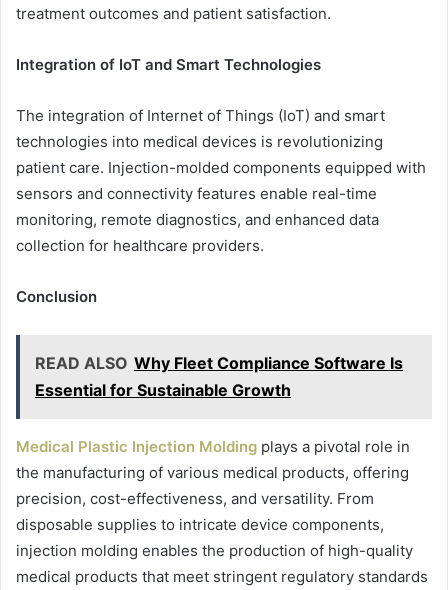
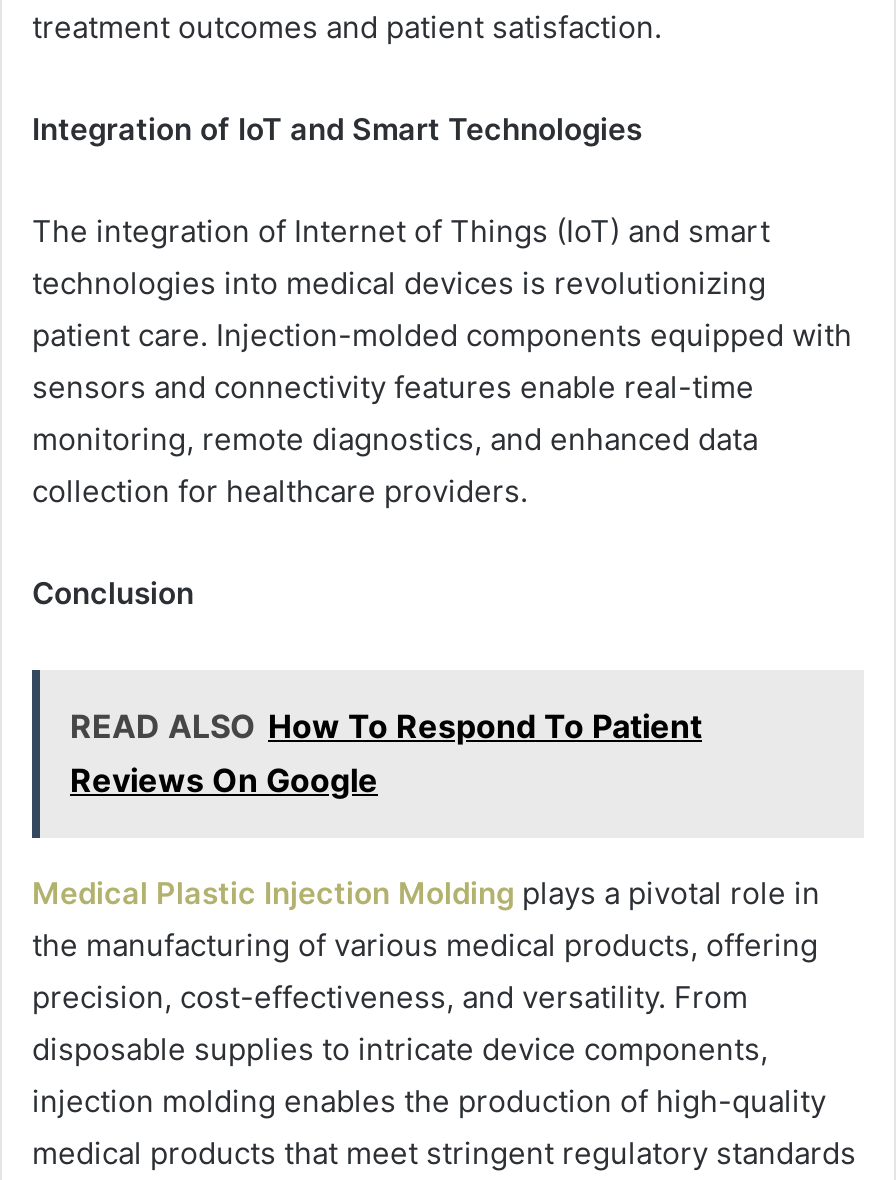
[35,353,403,400] READ ALSO Why Fleet Compliance Software Is | Essential for Sustainable Growth -> [70,707,702,801] READ ALSO How To Respond To Patient | Reviews On Google

